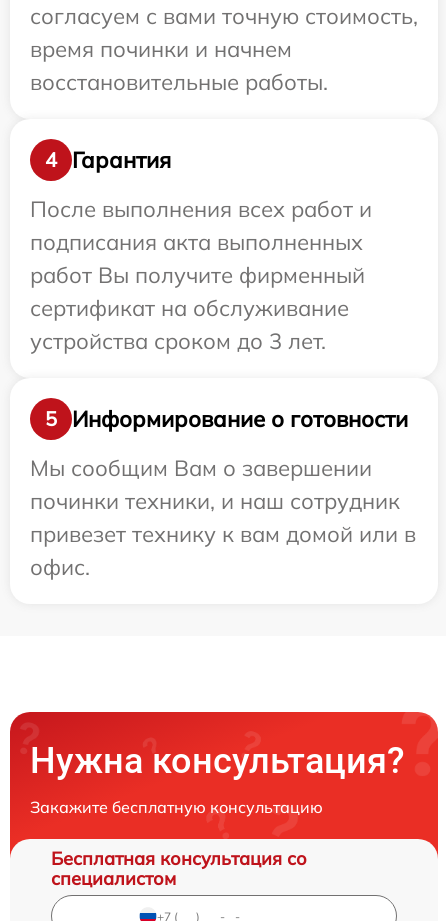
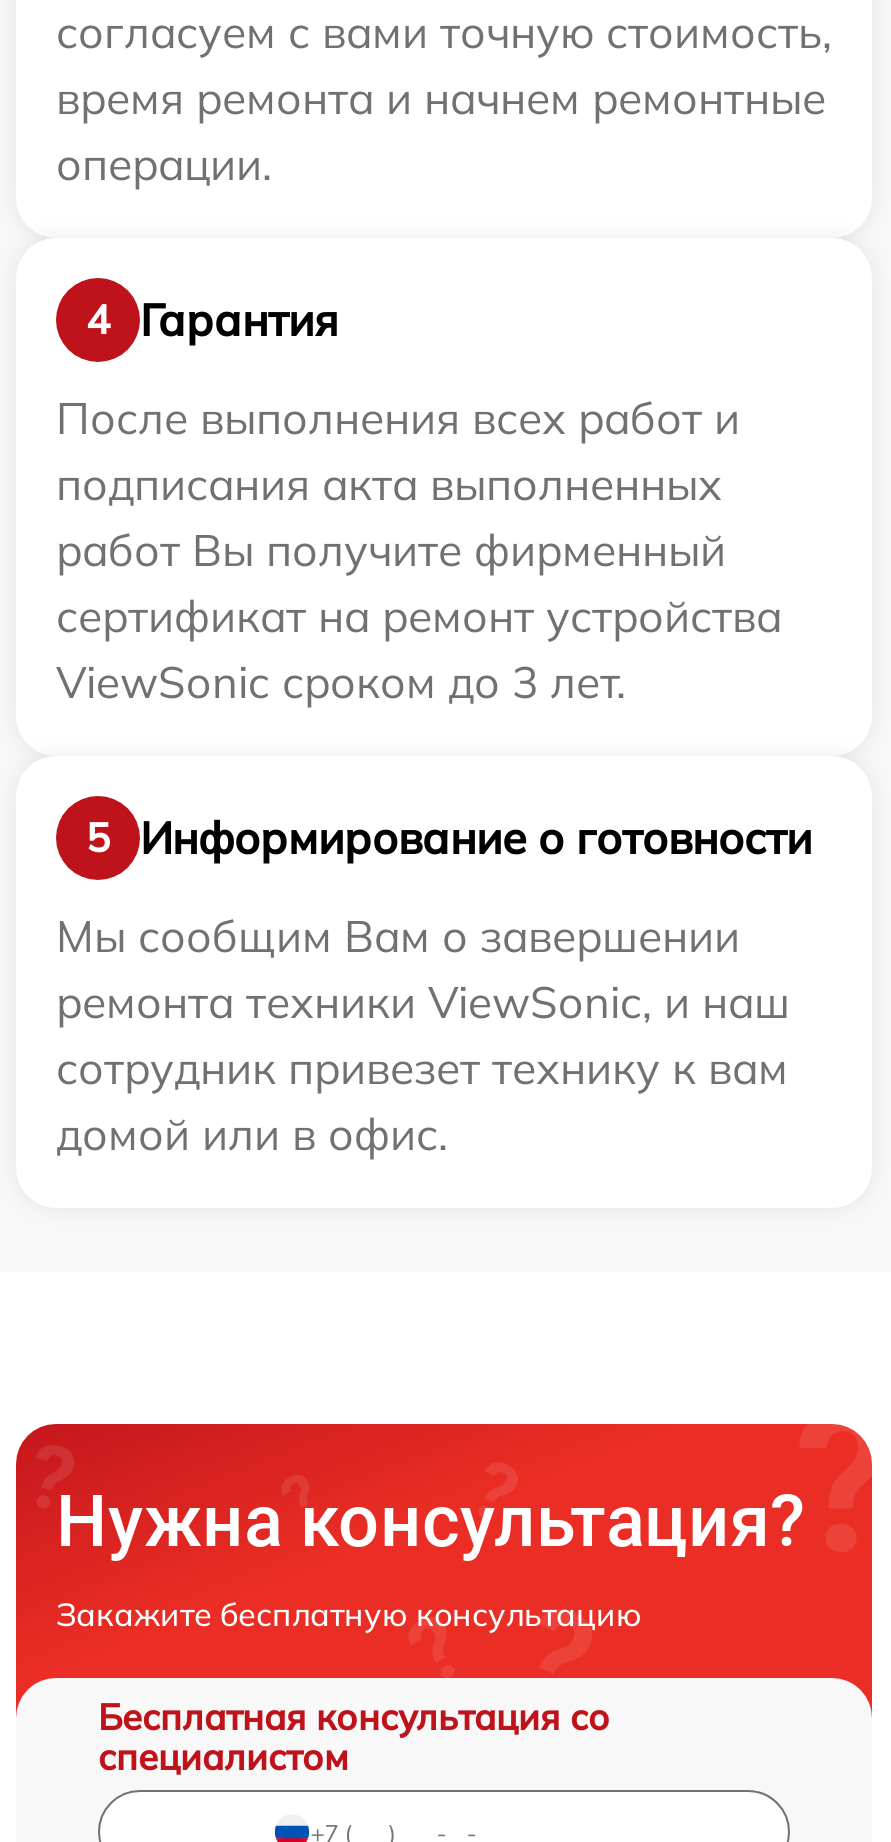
[30,35,328,96] время починки и начнем | восстановительные работы. -> [56,70,826,192] время ремонта и начнем ремонтные | операции.
[30,294,349,355] сертификат на обслуживание | устройства сроком до 3 лет. -> [56,588,782,710] сертификат на ремонт устройства | ViewSonic сроком до 3 лет.
[30,487,416,581] починки техники, и наш сотрудник | привезет технику к вам домой или в | офис. -> [56,974,790,1162] ремонта техники ViewSonic, и наш | сотрудник привезет технику к вам | домой или в офис.

